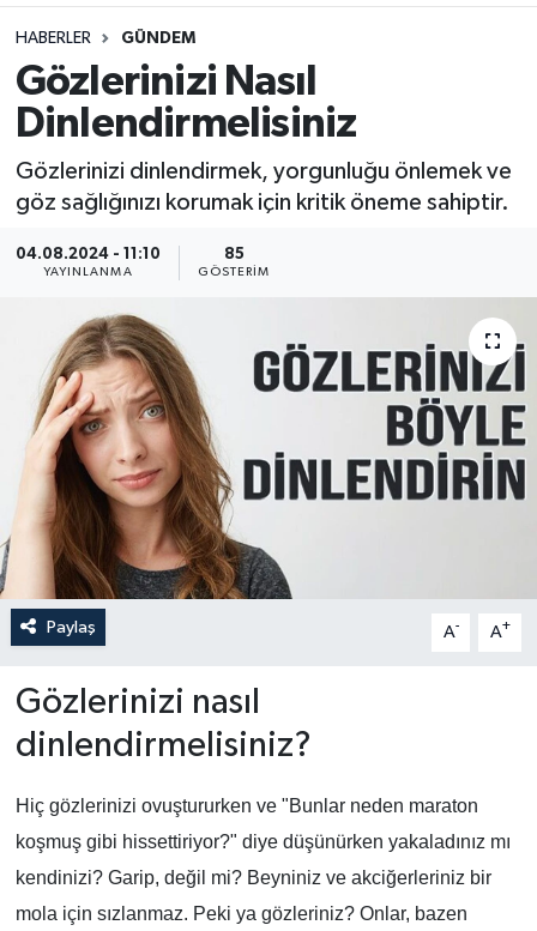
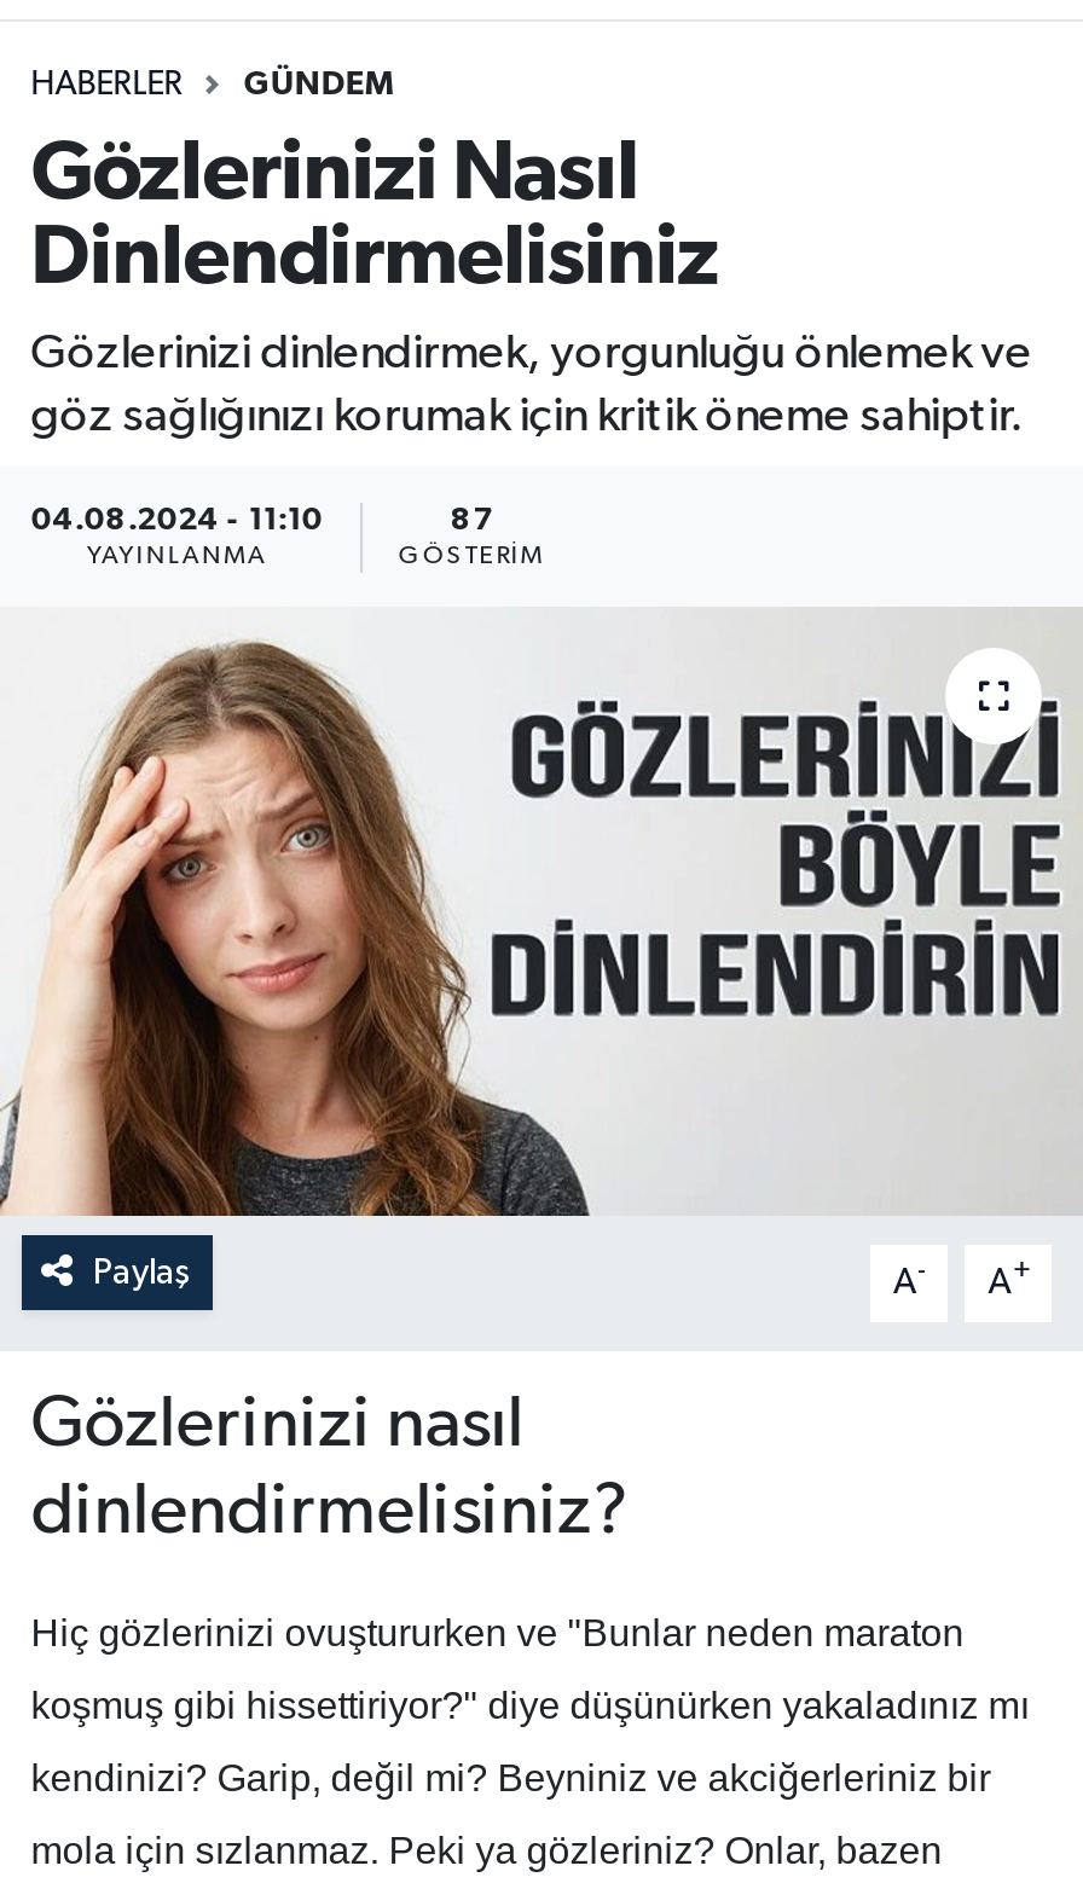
[224,246,244,262] 85 -> [451,504,492,536] 87

